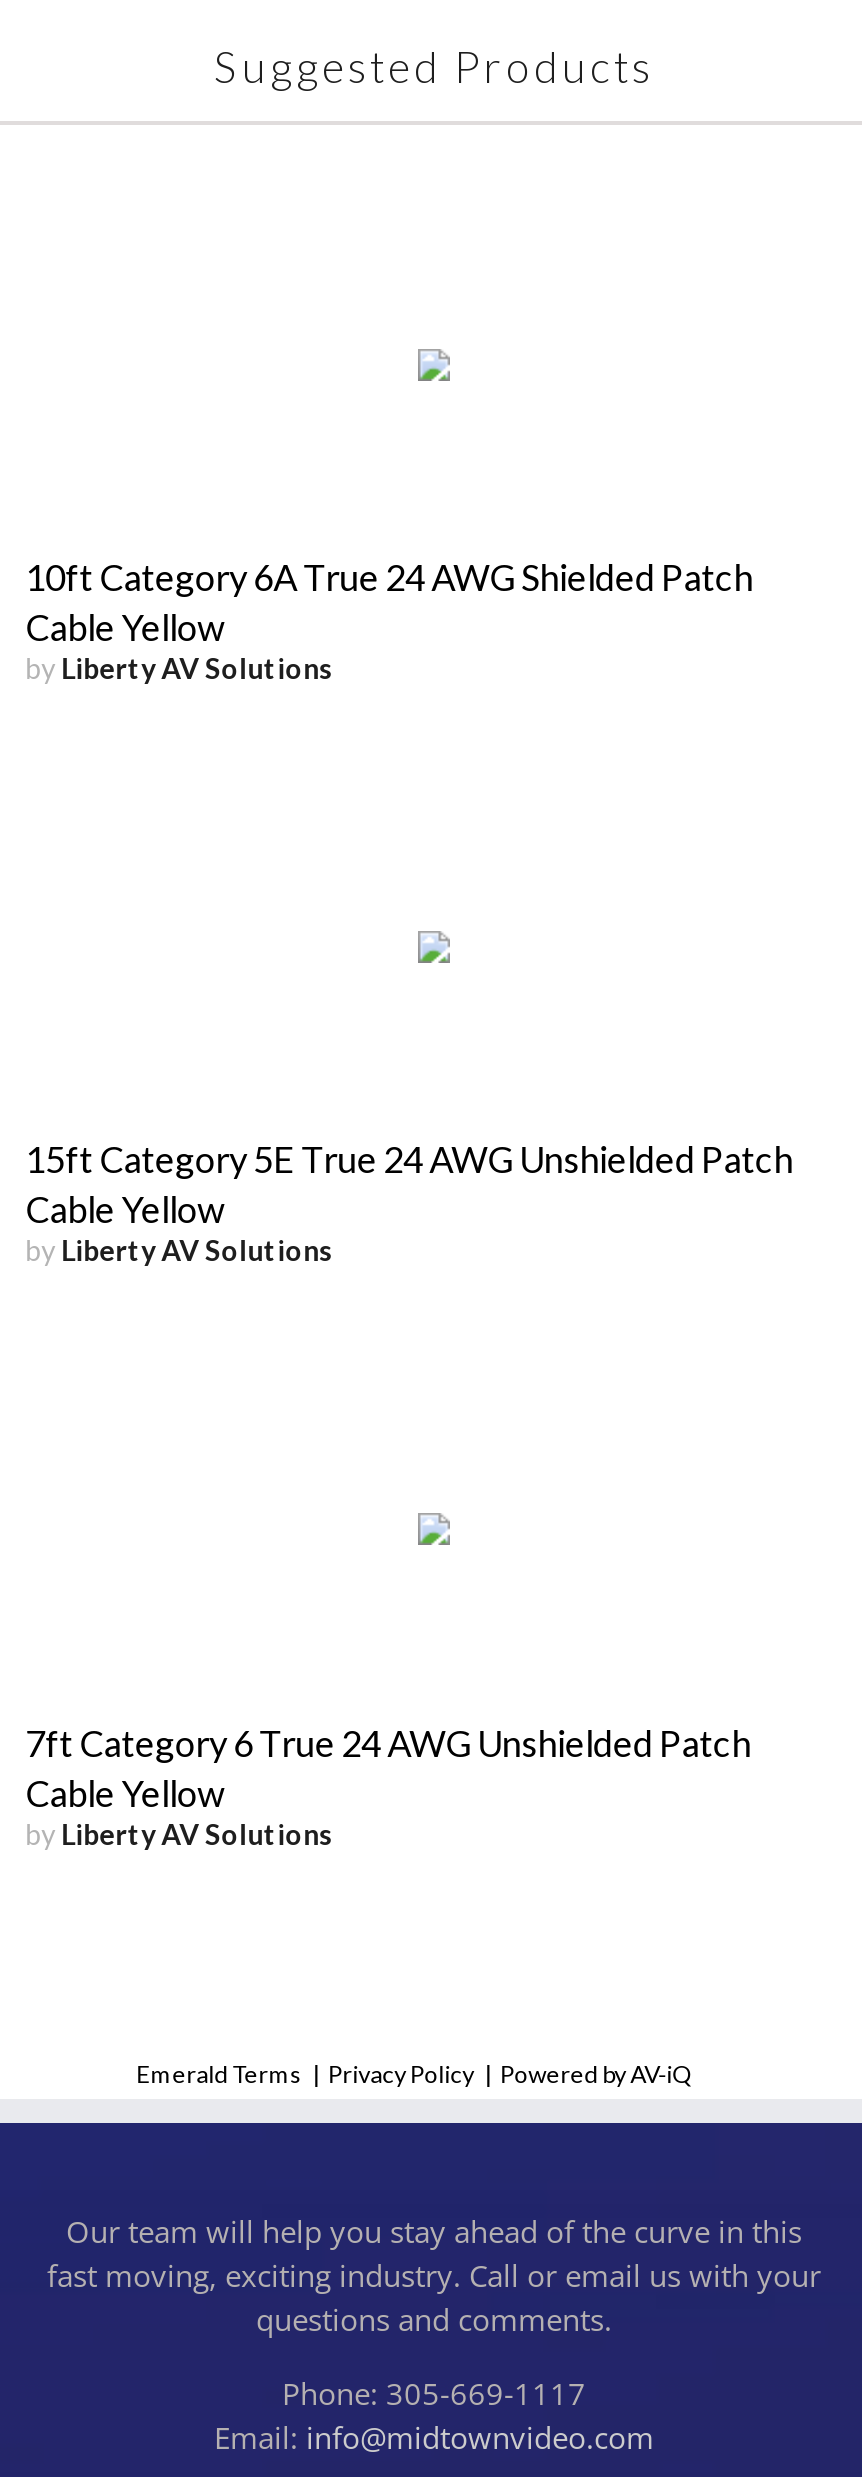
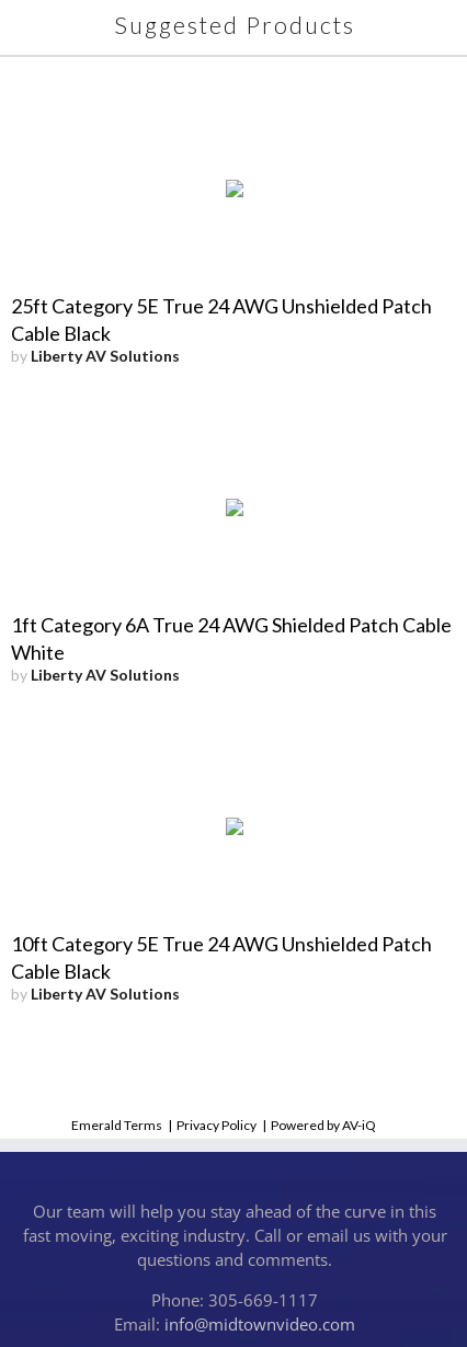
[25,555,753,599] 10ft Category 6A True 24 AWG Shielded Patch -> [11,293,431,318] 25ft Category 5E True 24 AWG Unshielded Patch
[25,605,225,649] Cable Yellow -> [11,321,110,345] Cable Black
[25,1138,793,1232] 15ft Category 5E True 24 AWG Unshielded Patch | Cable Yellow -> [11,612,451,664] 1ft Category 6A True 24 AWG Shielded Patch Cable | White
[25,1720,751,1764] 7ft Category 6 True 24 AWG Unshielded Patch -> [11,931,431,956] 10ft Category 5E True 24 AWG Unshielded Patch
[25,1770,225,1814] Cable Yellow -> [11,959,110,983] Cable Black

